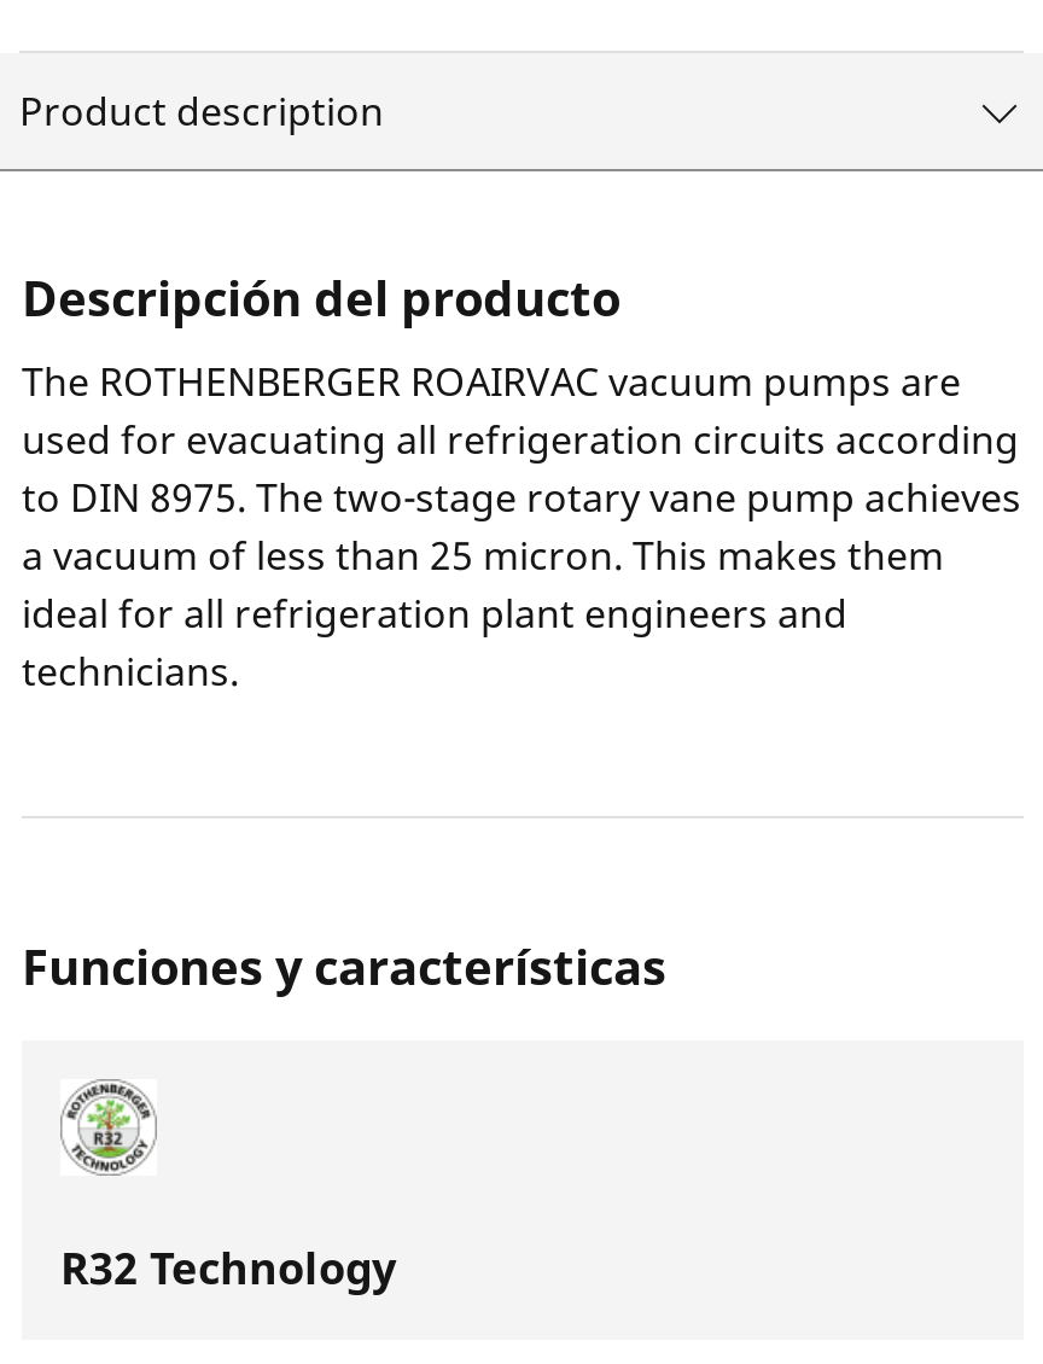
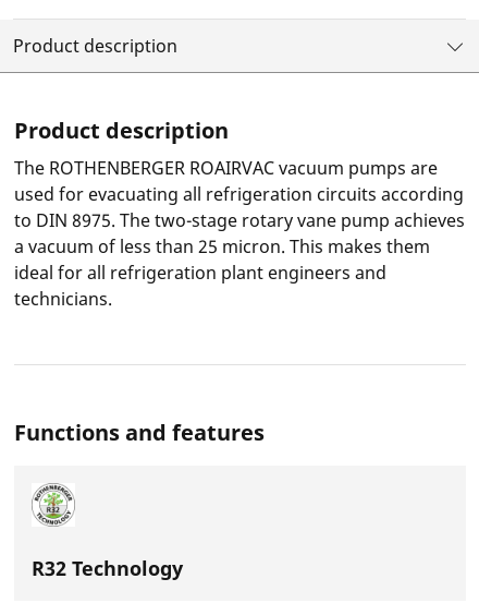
[22,266,620,331] Descripción del producto -> [14,116,229,145] Product description
[22,934,666,999] Funciones y características -> [14,418,265,447] Functions and features

